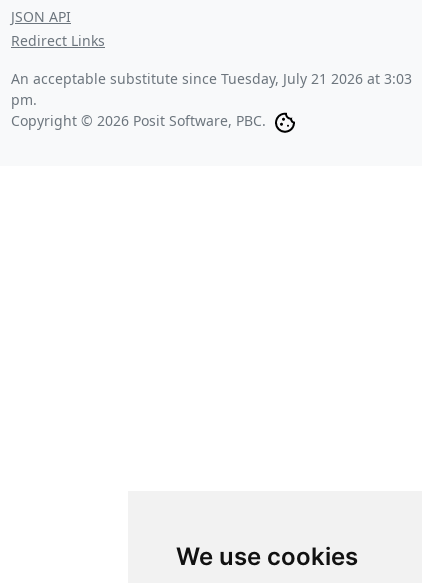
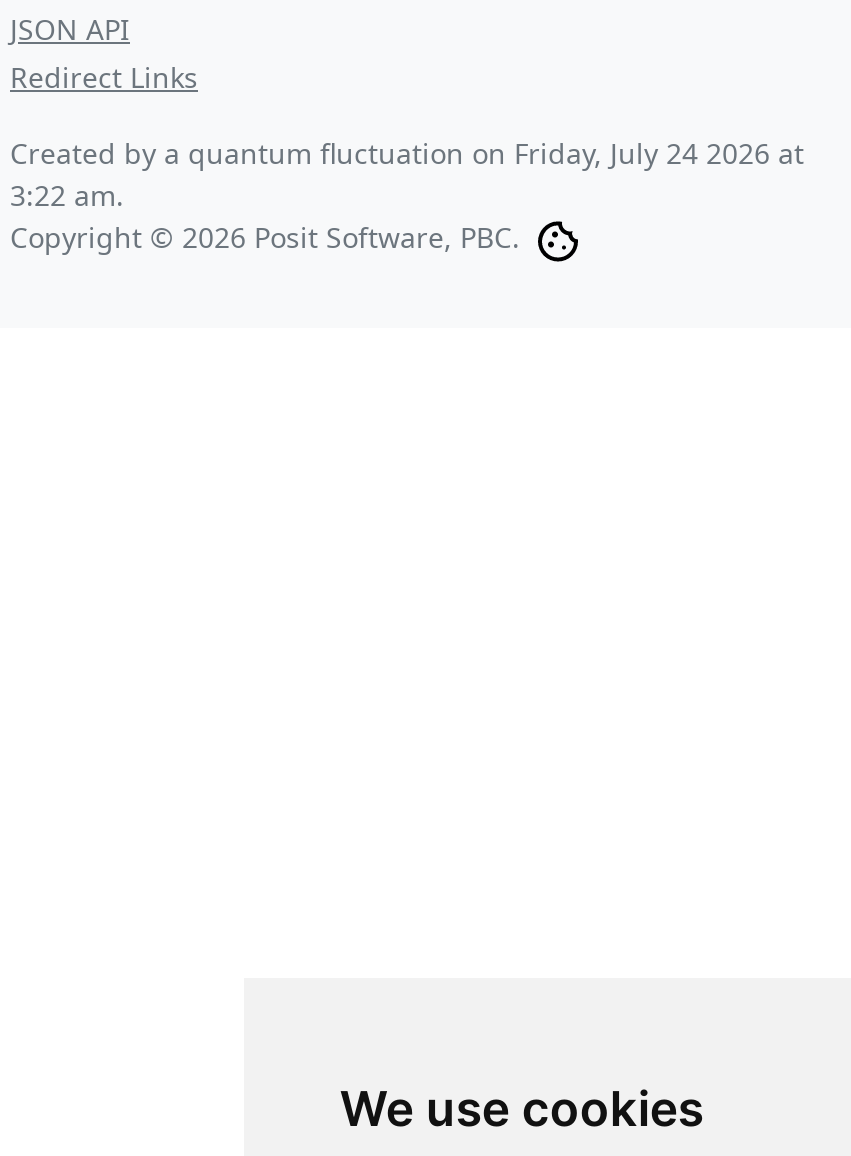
[11,69,412,109] An acceptable substitute since Tuesday, July 21 2026 at 3:03 | pm. -> [10,134,804,214] Created by a quantum fluctuation on Friday, July 24 2026 at | 3:22 am.

